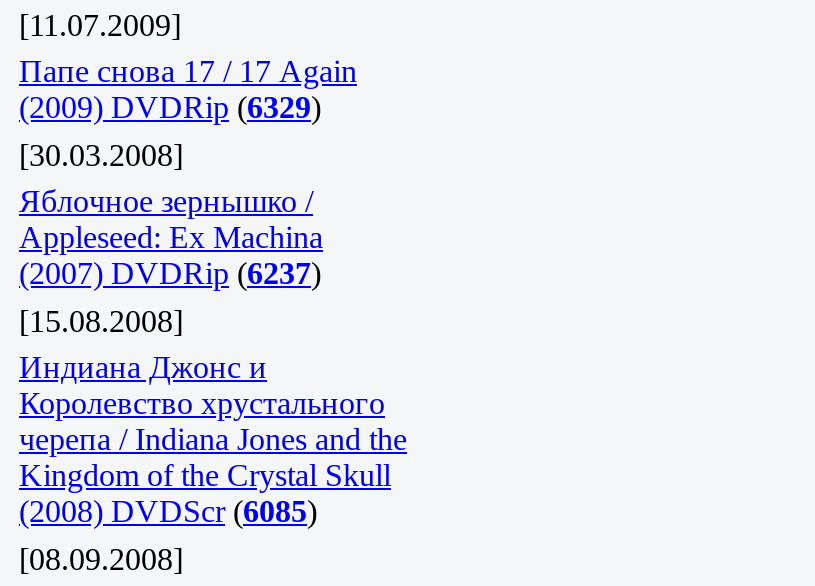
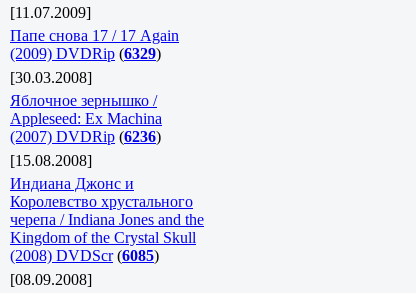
[19,256,321,290] (2007) DVDRip (6237) -> [10,128,161,145] (2007) DVDRip (6236)

